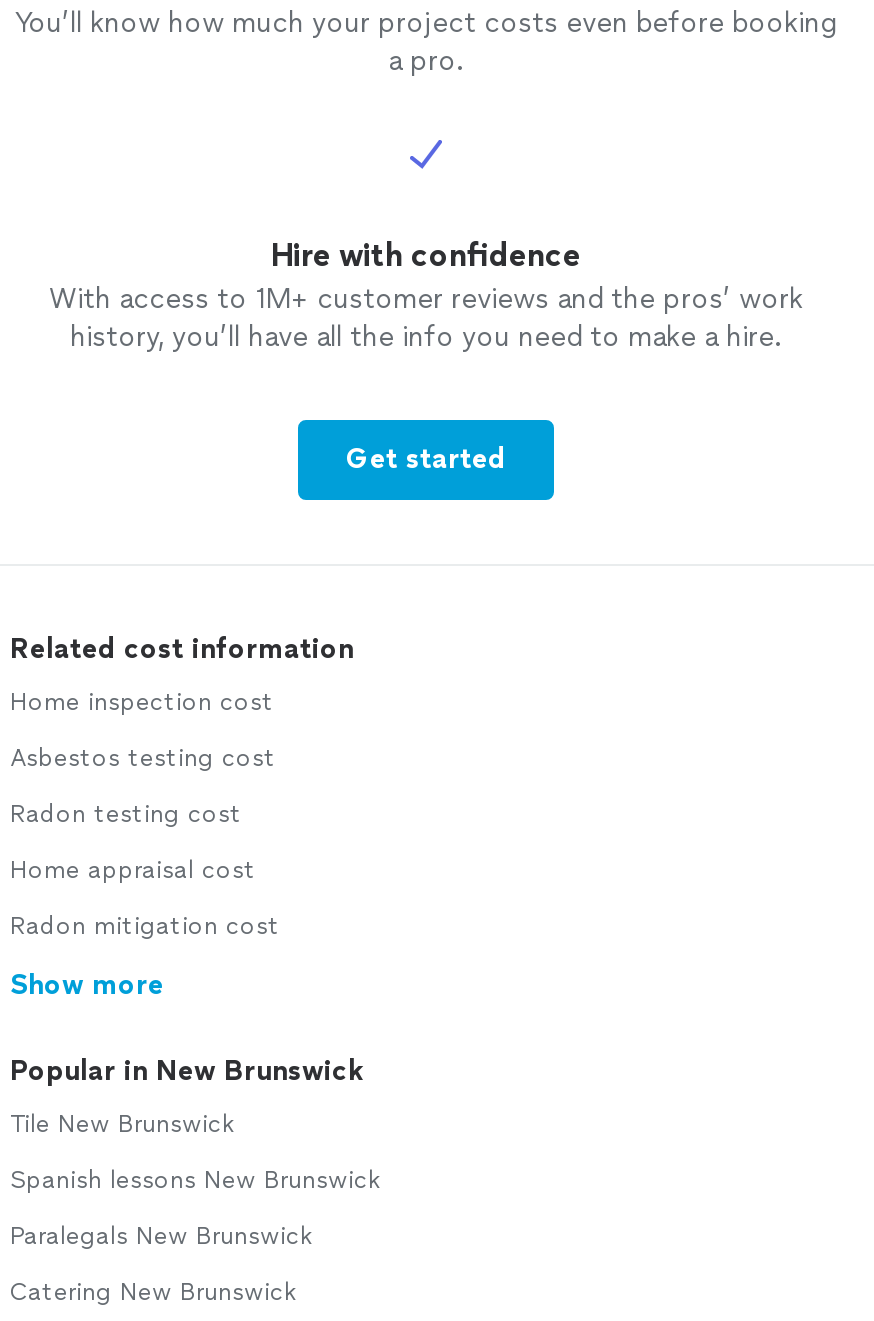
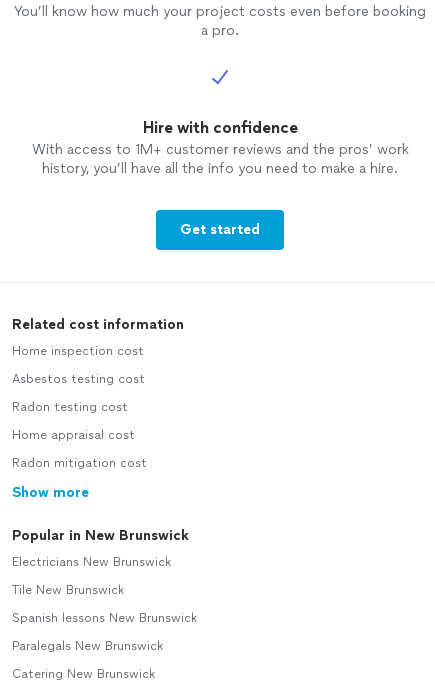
none -> [12,555,171,569] Electricians New Brunswick

